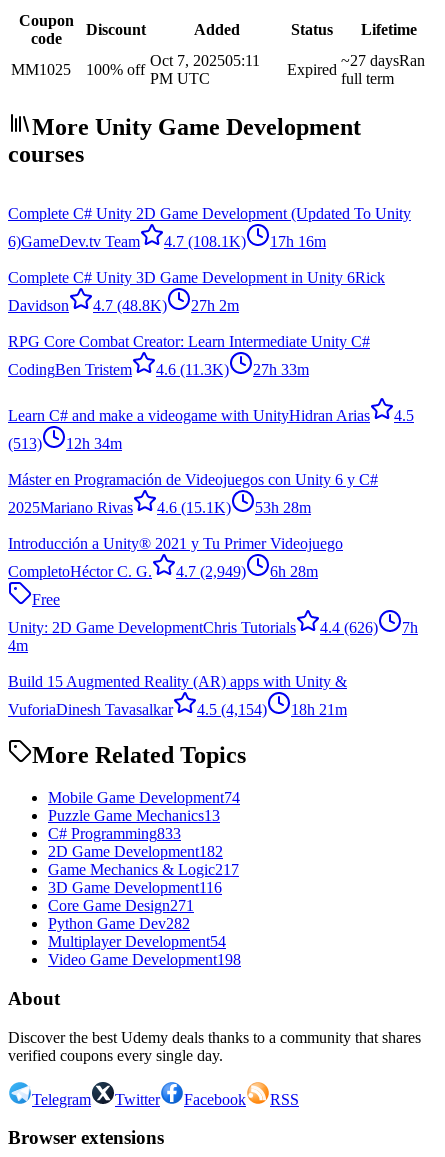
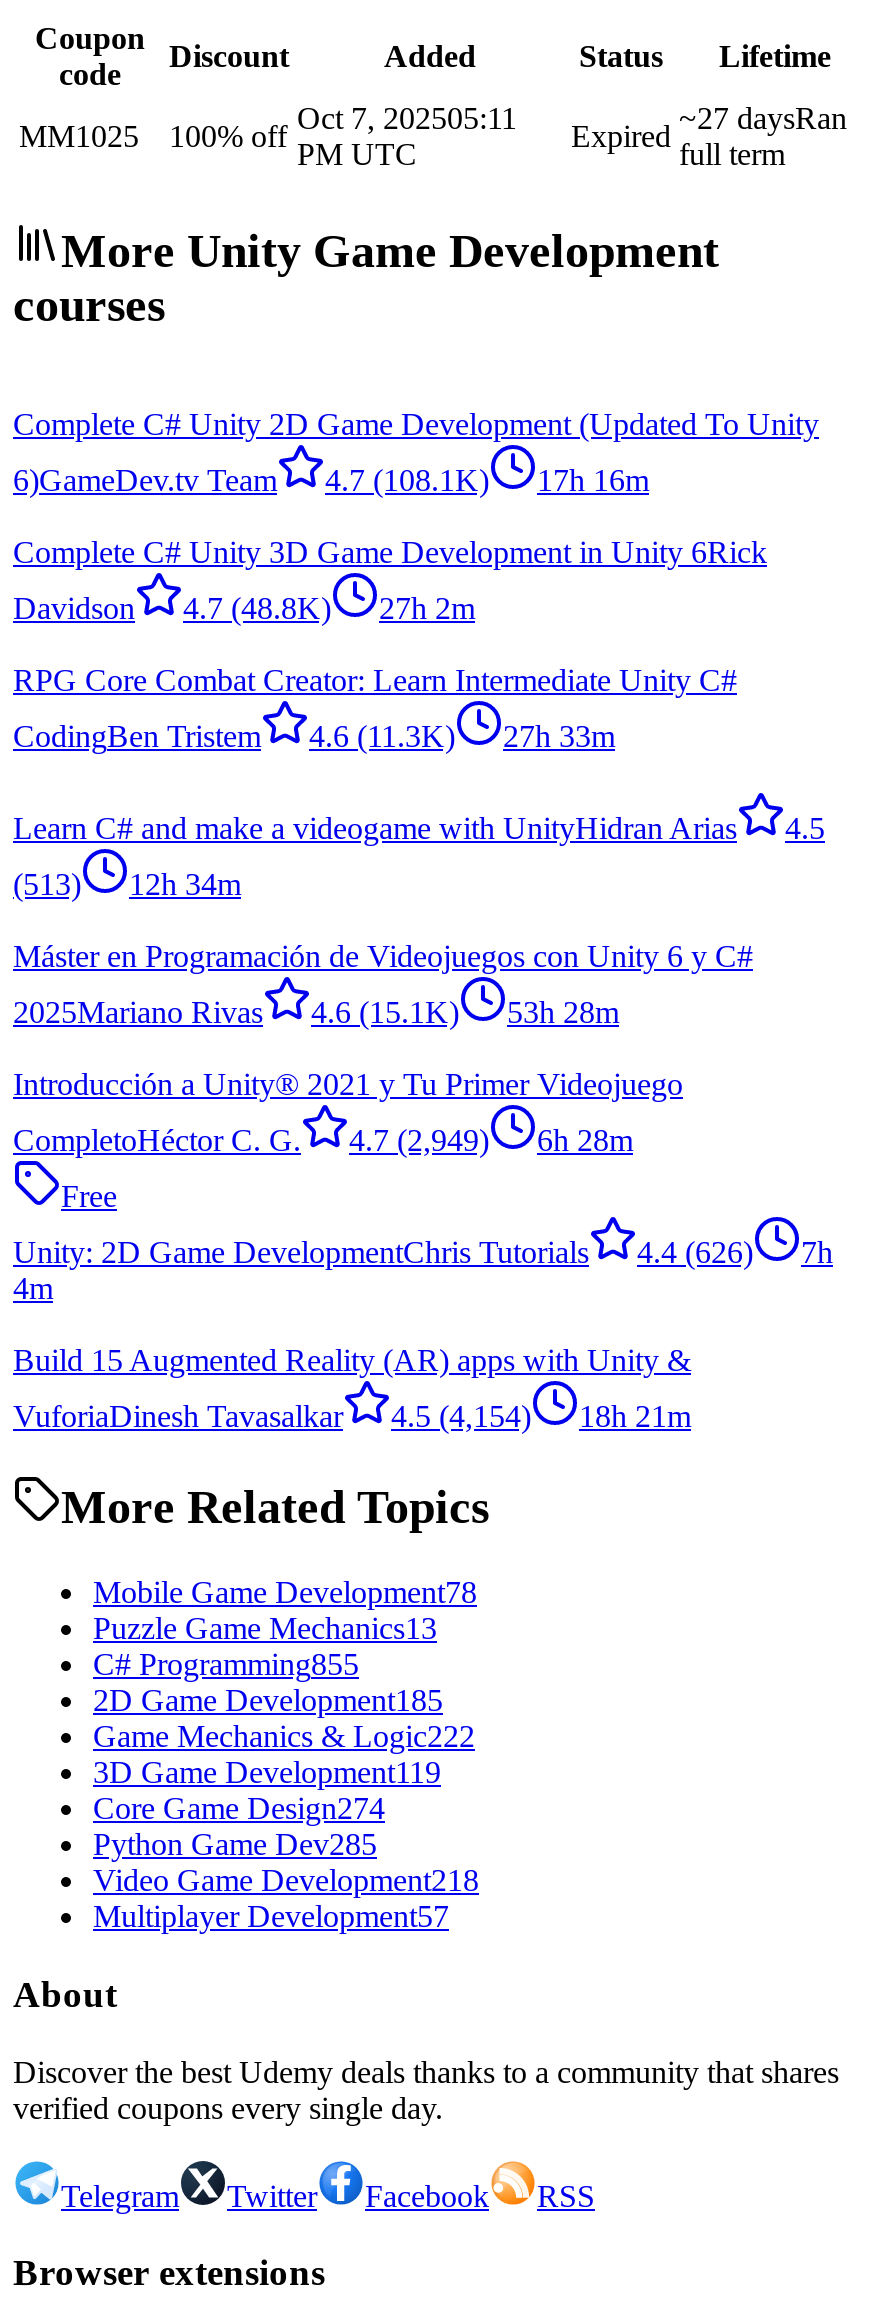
[48,789,240,806] Mobile Game Development74 -> [93,1575,477,1609] Mobile Game Development78
[48,825,241,968] C# Programming833 | 2D Game Development182 | Game Mechanics & Logic217 | 3D Game Development116 | Core Game Design271 | Python Game Dev282 | Multiplayer Development54 | Video Game Development198 -> [93,1647,479,1933] C# Programming855 | 2D Game Development185 | Game Mechanics & Logic222 | 3D Game Development119 | Core Game Design274 | Python Game Dev285 | Video Game Development218 | Multiplayer Development57

